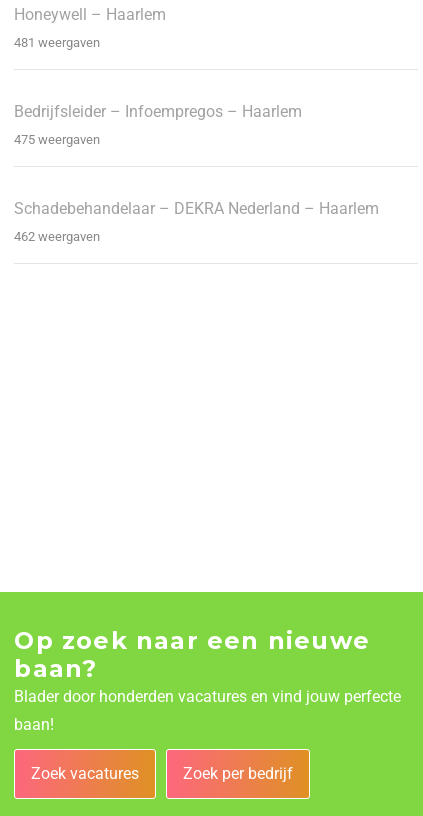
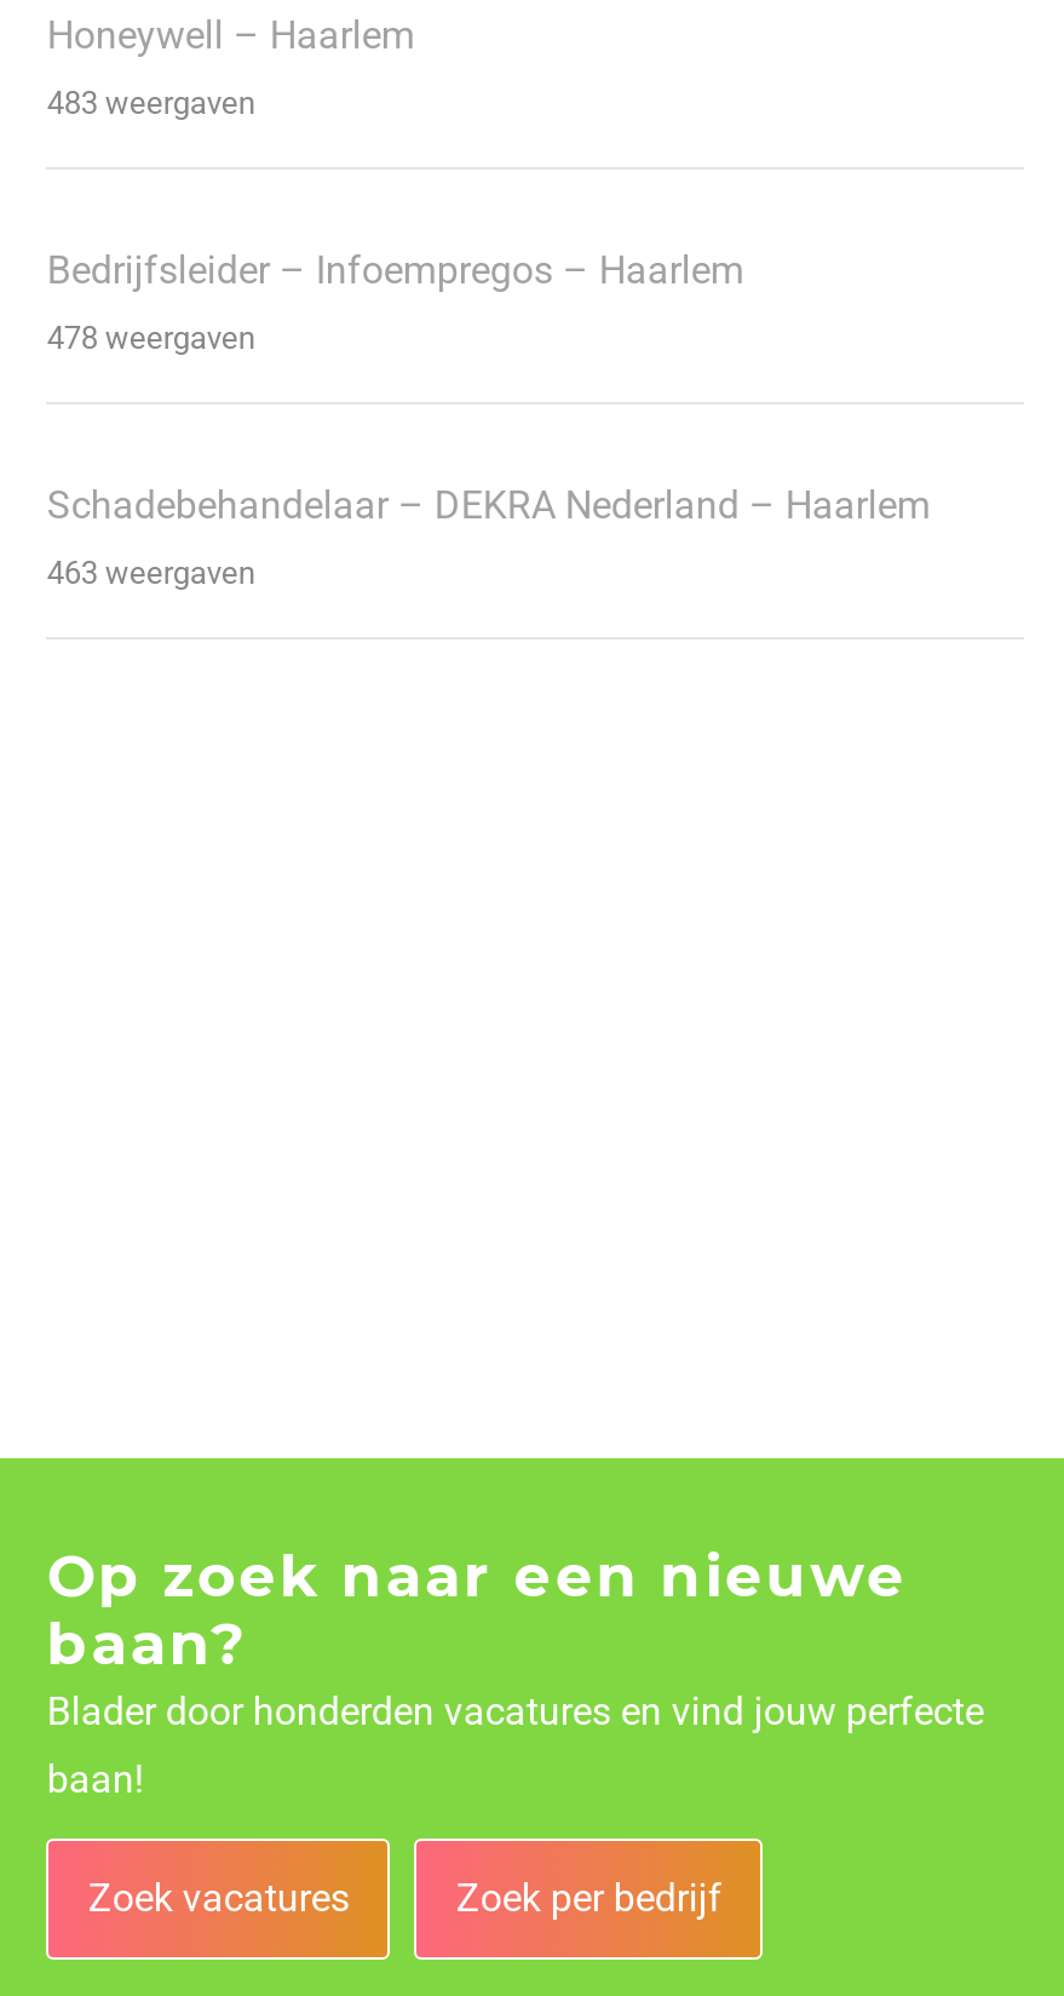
[14,35,100,50] 481 weergaven -> [47,85,255,121] 483 weergaven
[14,132,100,147] 475 weergaven -> [47,320,255,356] 478 weergaven
[14,229,100,244] 462 weergaven -> [47,554,255,591] 463 weergaven

